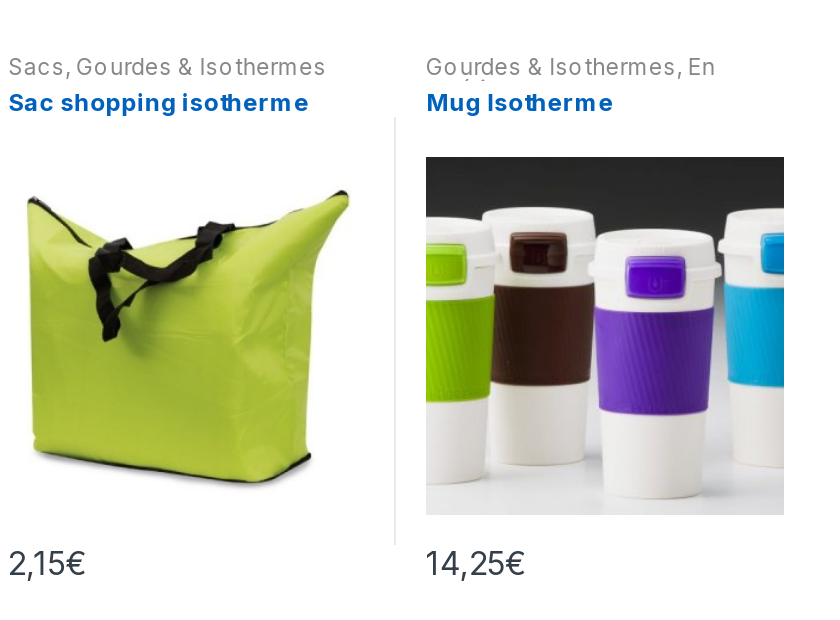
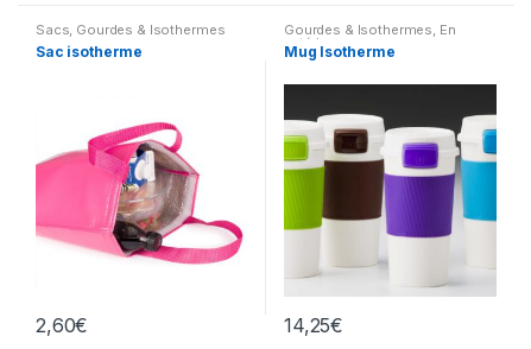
[8,88,310,118] Sac shopping isotherme -> [36,43,143,61] Sac isotherme
[8,188,356,583] [image] | 2,15€ -> [34,103,244,337] [image] | 2,60€

